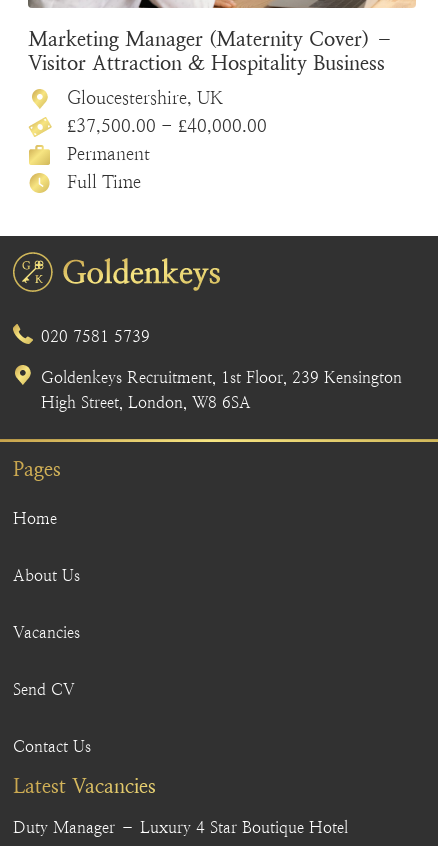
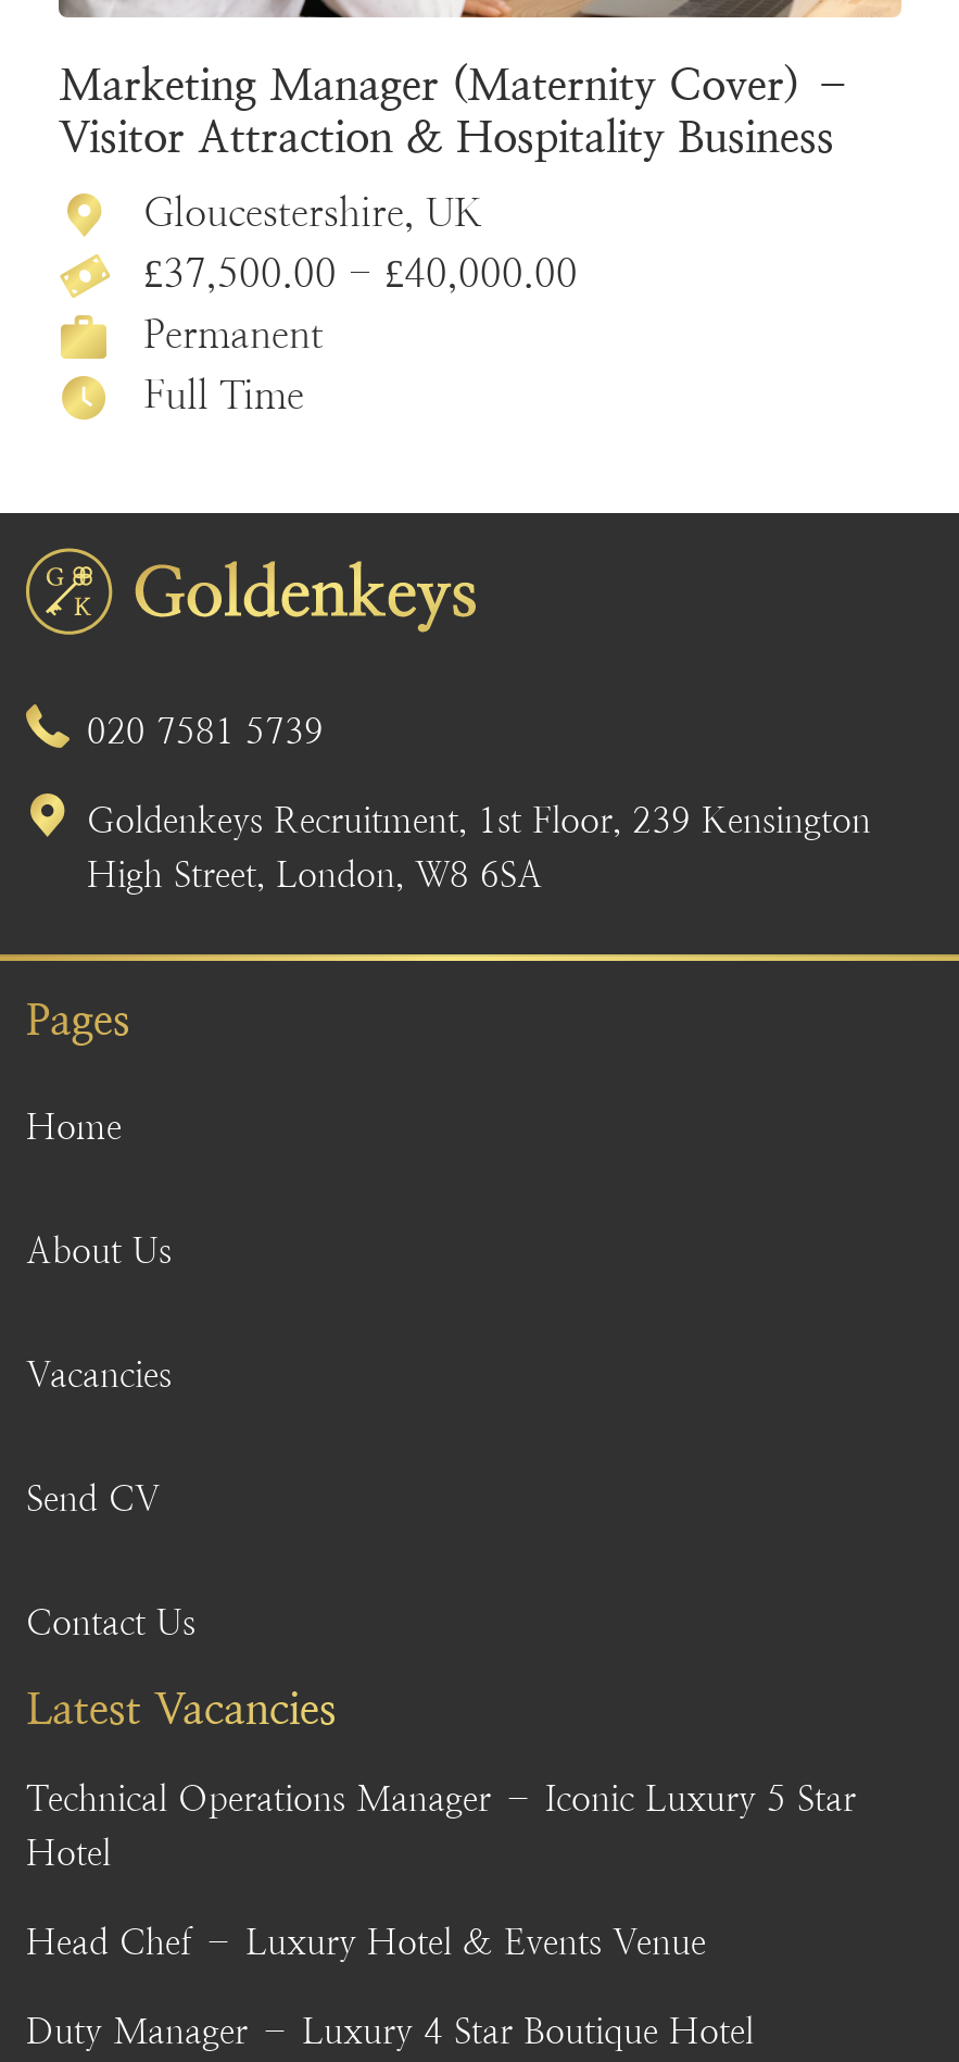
none -> [26,1777,856,1962] Technical Operations Manager – Iconic Luxury 5 Star | Hotel | Head Chef – Luxury Hotel & Events Venue

